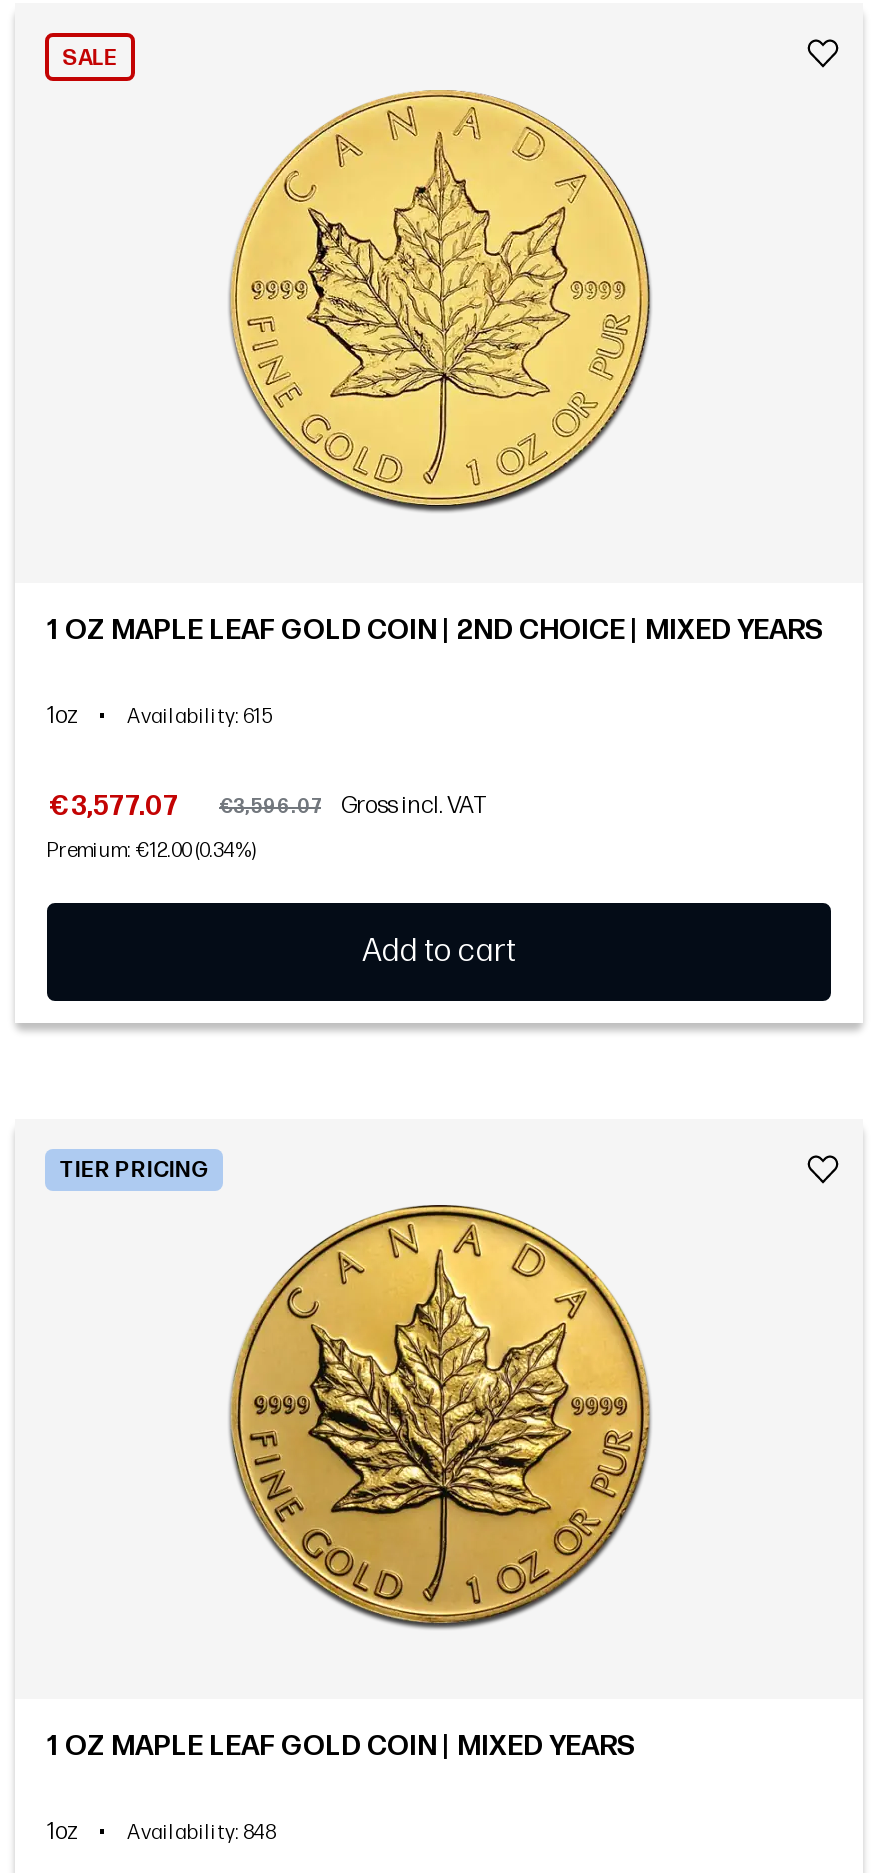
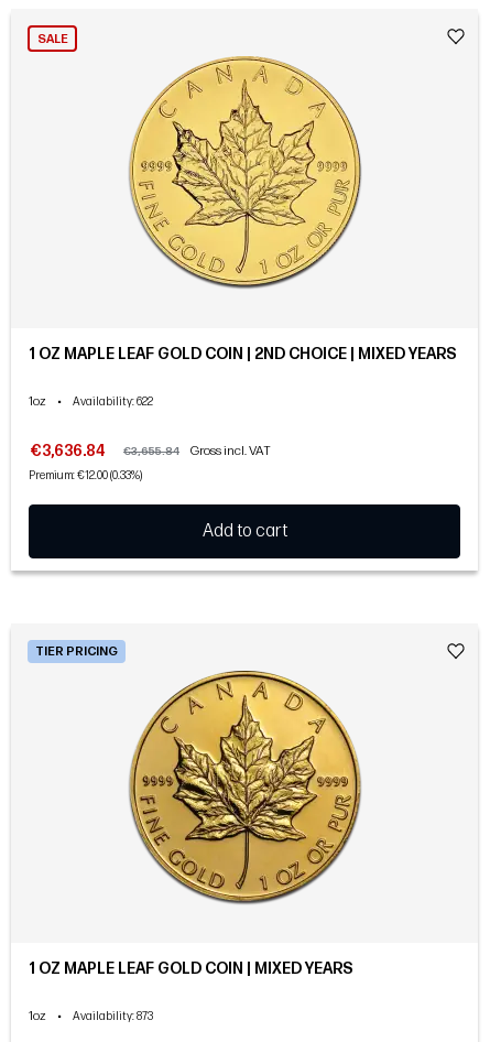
[127,706,273,730] Availability: 615 -> [73,396,153,409] Availability: 622
[49,790,179,824] €3,577.07 -> [30,442,106,461] €3,636.84
[219,796,321,820] €3,596.07 -> [123,445,179,459] €3,655.84
[47,840,255,864] Premium: €12.00 (0.34%) -> [29,470,142,483] Premium: €12.00 (0.33%)
[127,1821,275,1845] Availability: 848 -> [73,1010,153,1023] Availability: 873

